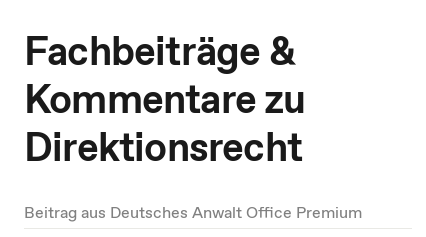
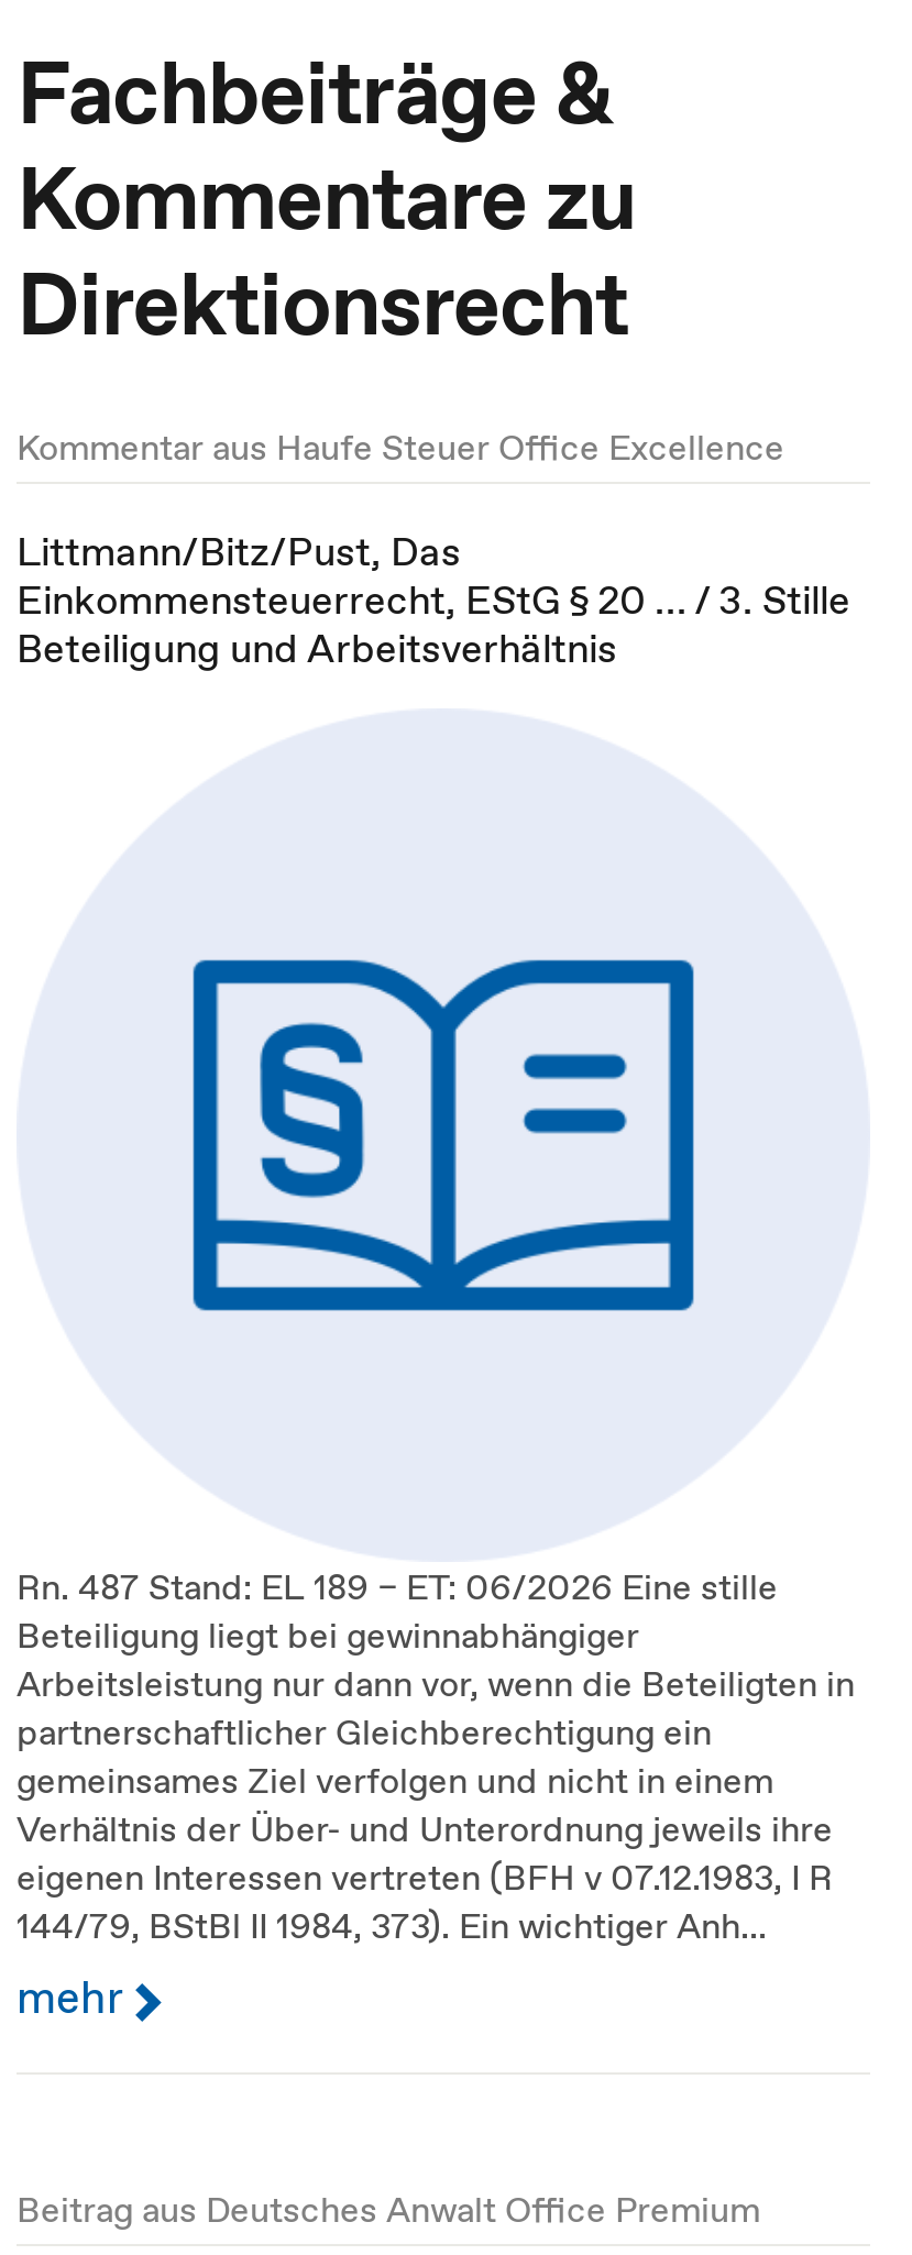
none -> [17,422,850,675] Kommentar aus Haufe Steuer Office Excellence | Littmann/Bitz/Pust, Das | Einkommensteuerrecht, EStG § 20 ... / 3. Stille | Beteiligung und Arbeitsverhältnis
none -> [17,1562,855,2028] Rn. 487 Stand: EL 189 – ET: 06/2026 Eine stille | Beteiligung liegt bei gewinnabhängiger | Arbeitsleistung nur dann vor, wenn die Beteiligten in | partnerschaftlicher Gleichberechtigung ein | gemeinsames Ziel verfolgen und nicht in einem | Verhältnis der Über- und Unterordnung jeweils ihre | eigenen Interessen vertreten (BFH v 07.12.1983, I R | 144/79, BStBl II 1984, 373). Ein wichtiger Anh... | mehr
none -> [188,955,699,1316] [image]

